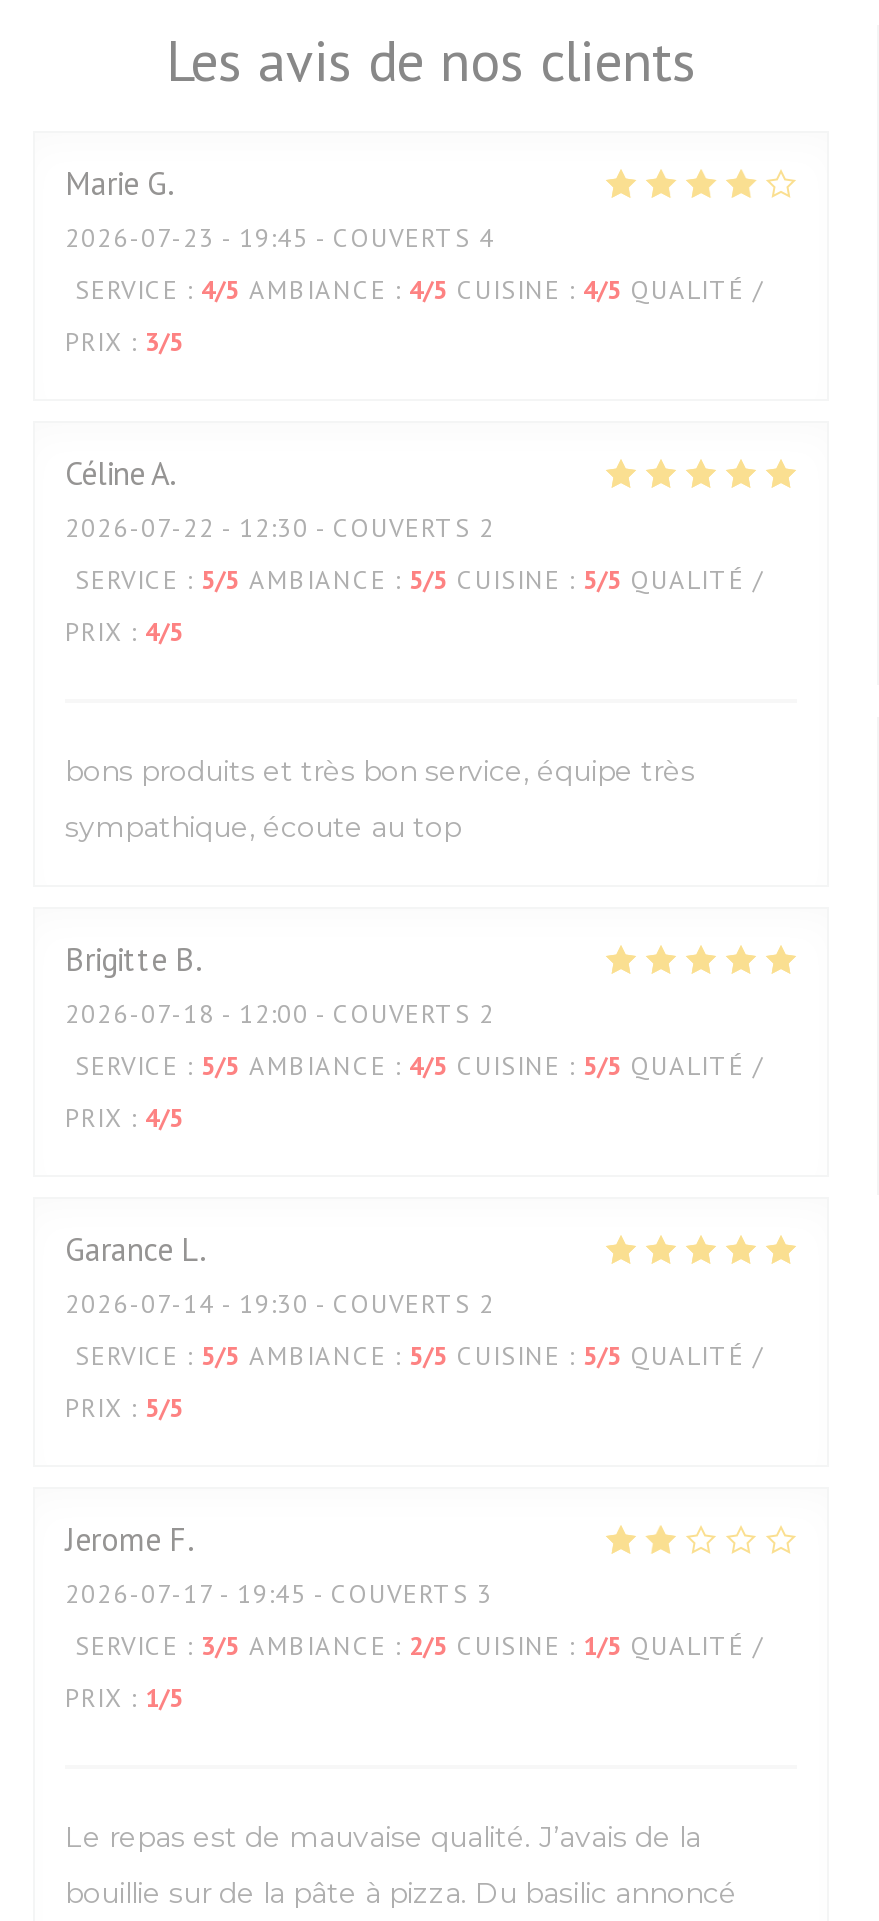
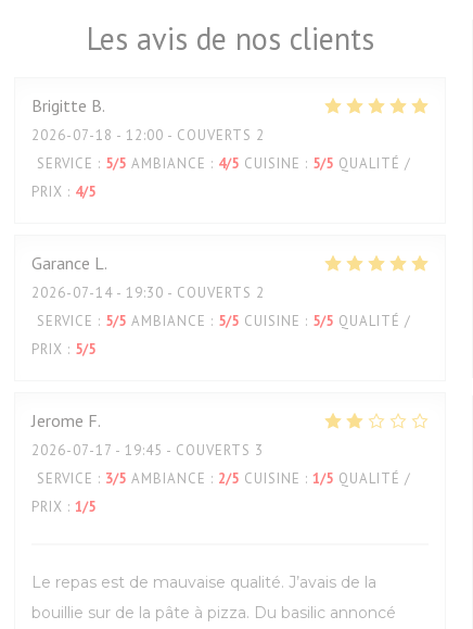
[65,163,765,649] Marie G | 2026-07-23 - 19:45 - COUVERTS 4 | SERVICE: 4/5 AMBIANCE: 4/5 CUISINE: 4/5 QUALITÉ / | PRIX: 3/5 | Céline A | 2026-07-22 - 12:30 - COUVERTS 2 | SERVICE: 5/5 AMBIANCE: 5/5 CUISINE: 5/5 QUALITÉ / | PRIX: 4/5 -> none
[65,753,695,845] bons produits et très bon service, équipe très | sympathique, écoute au top -> none

